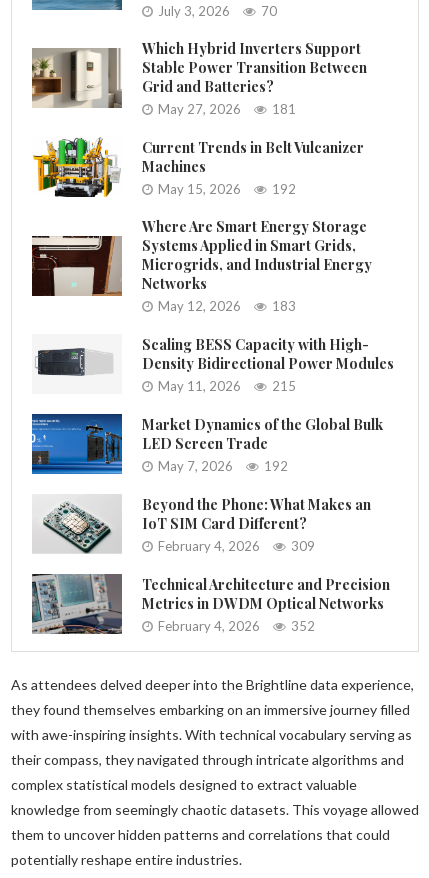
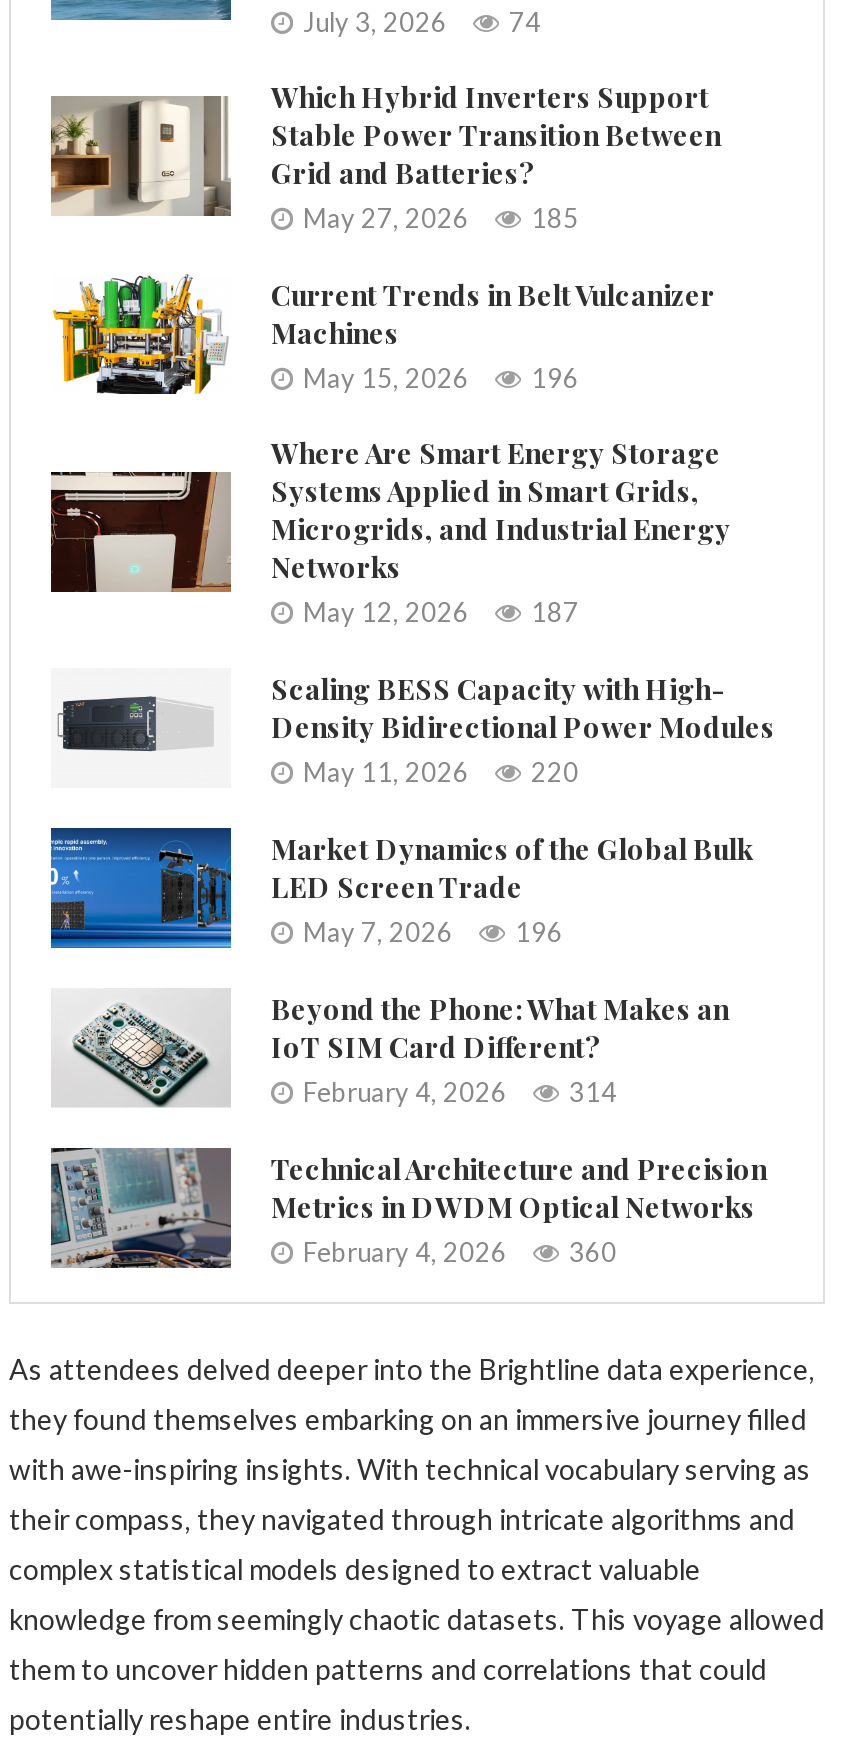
[158,3,277,19] July 3, 2026 70 -> [303,6,541,38] July 3, 2026 74
[158,101,296,117] May 27, 2026 181 -> [303,202,579,234] May 27, 2026 185
[158,180,296,196] May 15, 2026 192 -> [303,361,579,393] May 15, 2026 196
[158,298,296,314] May 12, 2026 183 -> [303,596,579,628] May 12, 2026 187
[158,377,296,393] May 11, 2026 215 -> [303,755,579,787] May 11, 2026 220
[158,457,288,473] May 7, 2026 192 -> [303,915,563,947] May 7, 2026 196
[158,537,315,553] February 4, 2026 309 -> [303,1075,617,1107] February 4, 2026 314
[158,617,315,633] February 4, 2026 352 -> [303,1235,617,1267] February 4, 2026 360

